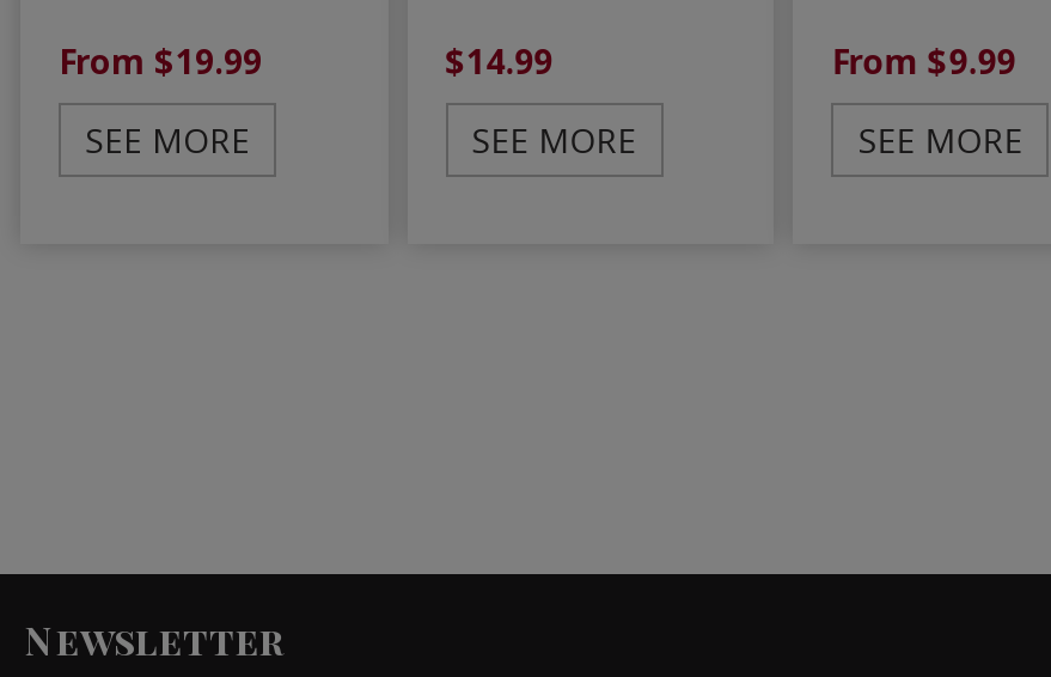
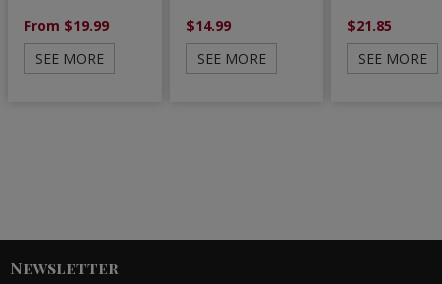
[831,38,1016,84] From $9.99 -> [347,16,392,35] $21.85

